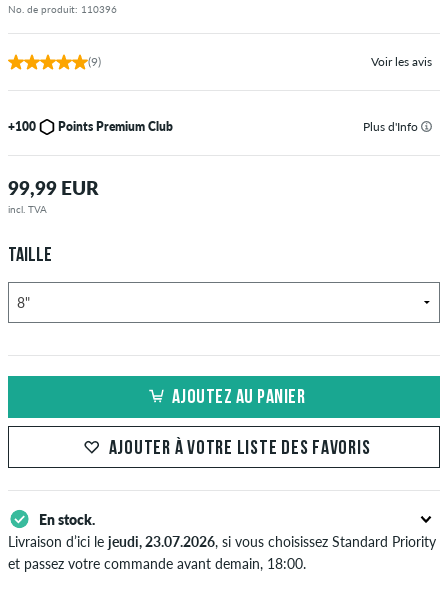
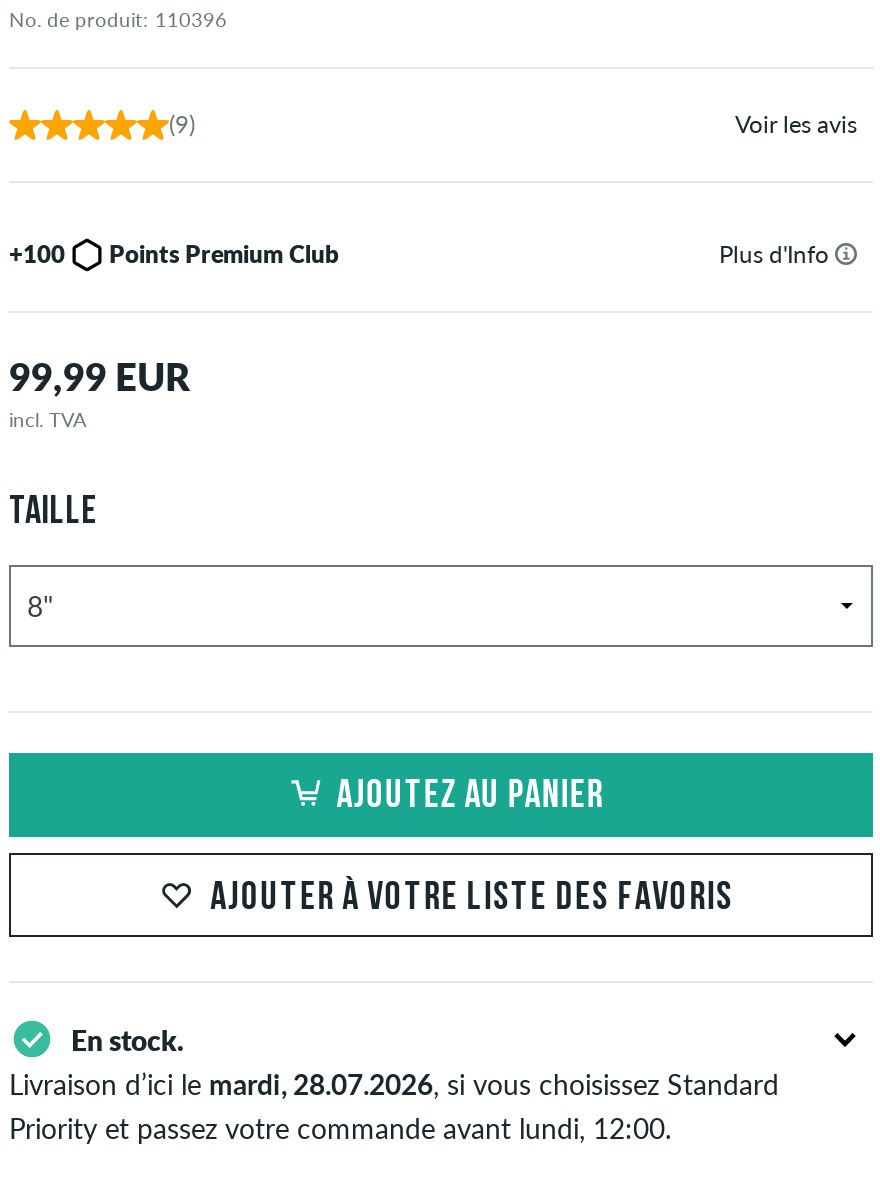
[8,533,436,572] Livraison d’ici le jeudi, 23.07.2026, si vous choisissez Standard Priority | et passez votre commande avant demain, 18:00. -> [9,1066,779,1144] Livraison d’ici le mardi, 28.07.2026, si vous choisissez Standard | Priority et passez votre commande avant lundi, 12:00.

